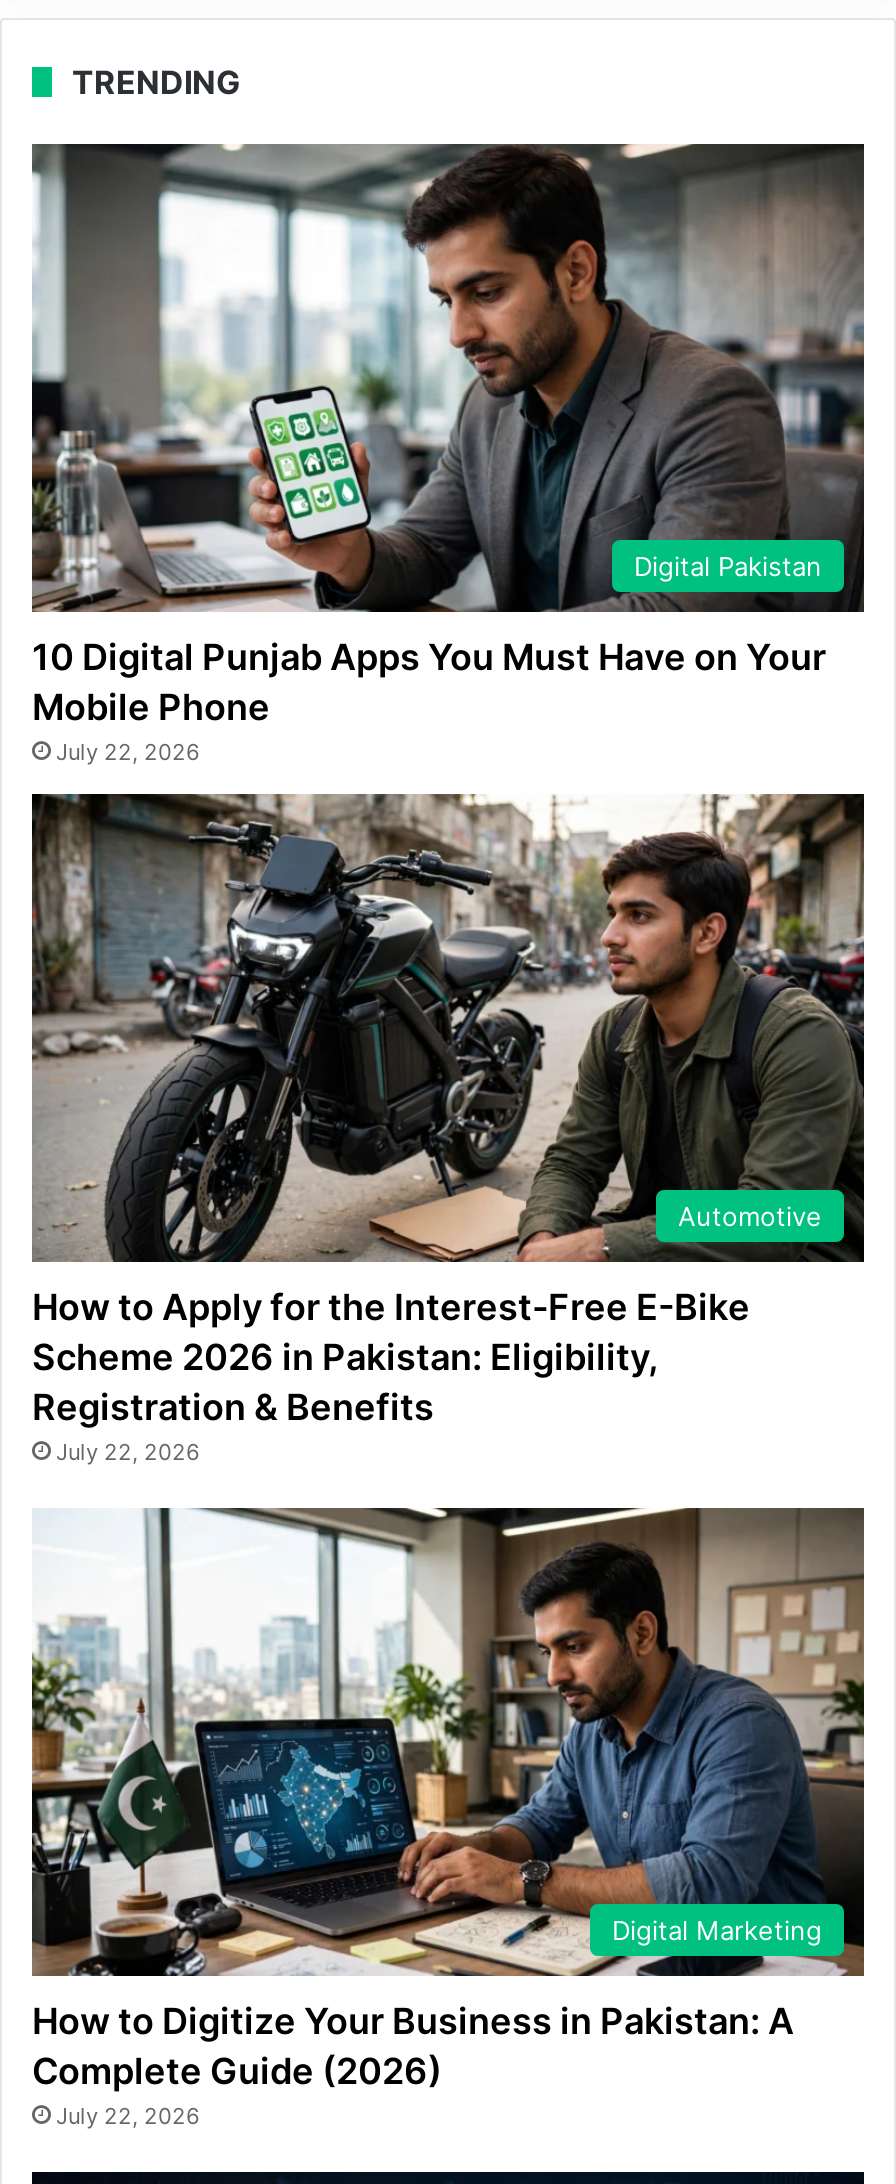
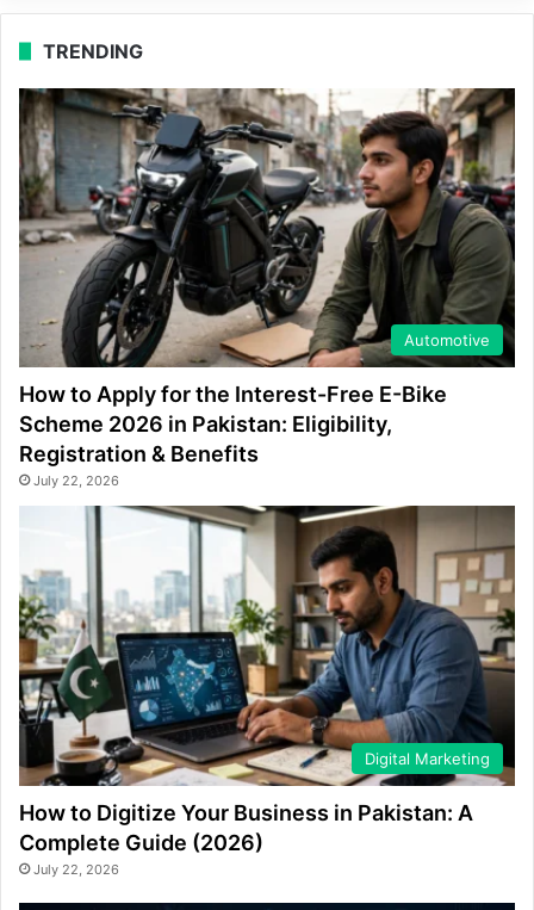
[32,141,866,766] [image] | Digital Pakistan | 10 Digital Punjab Apps You Must Have on Your | Mobile Phone | July 22, 2026 -> none

